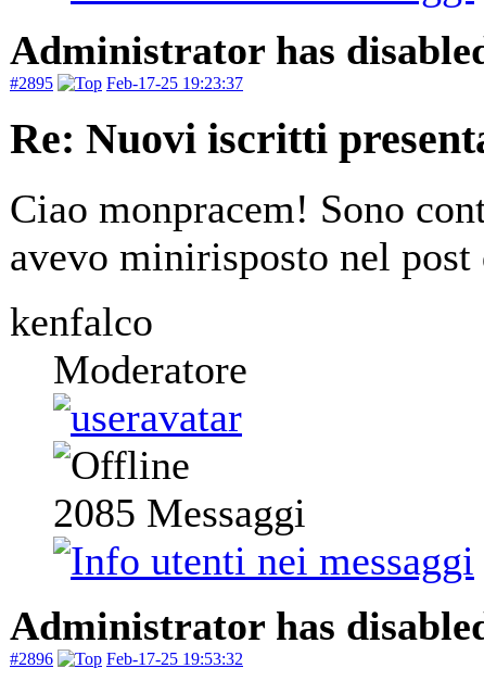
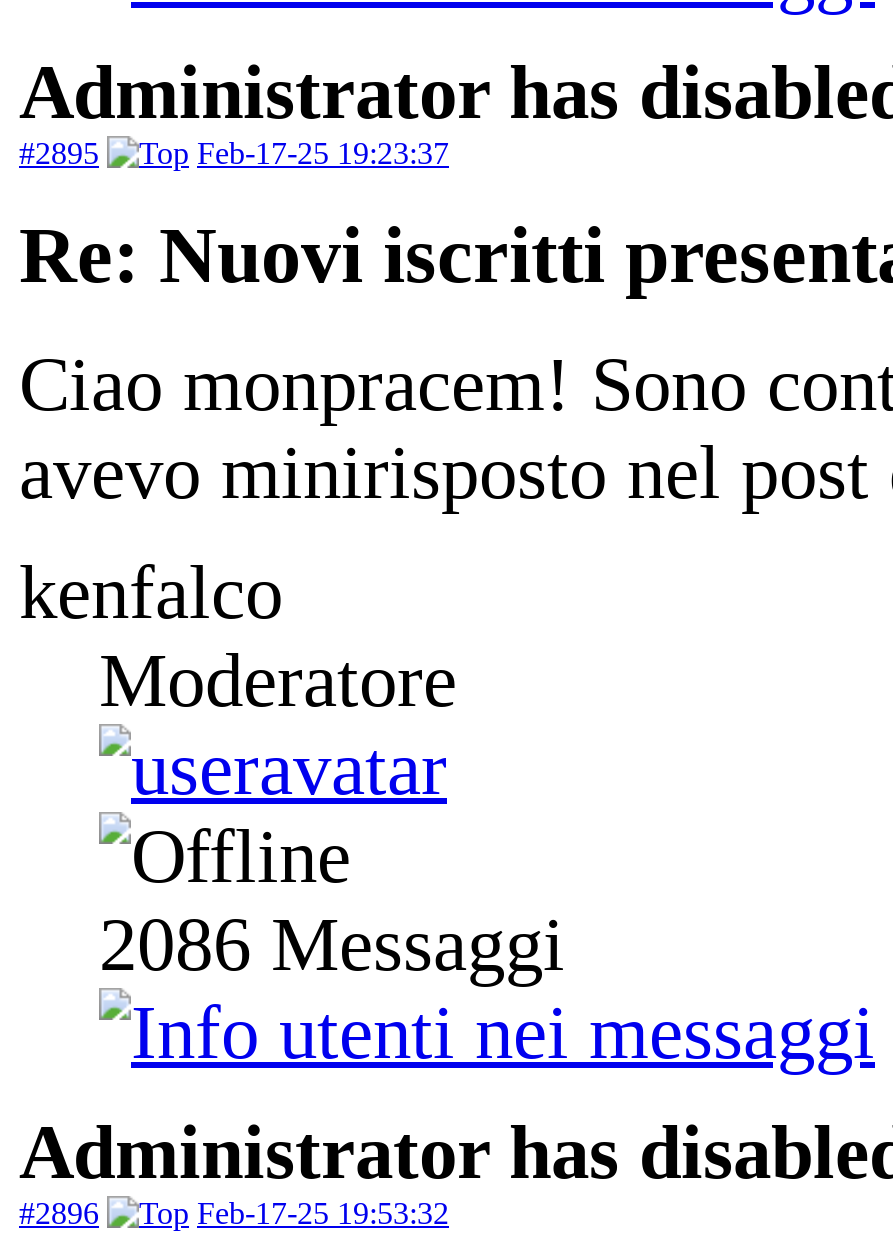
[53,489,306,535] 2085 Messaggi -> [99,901,565,985] 2086 Messaggi

